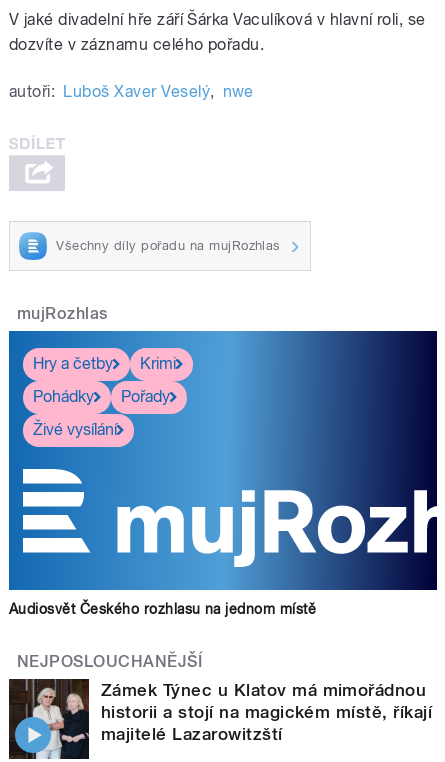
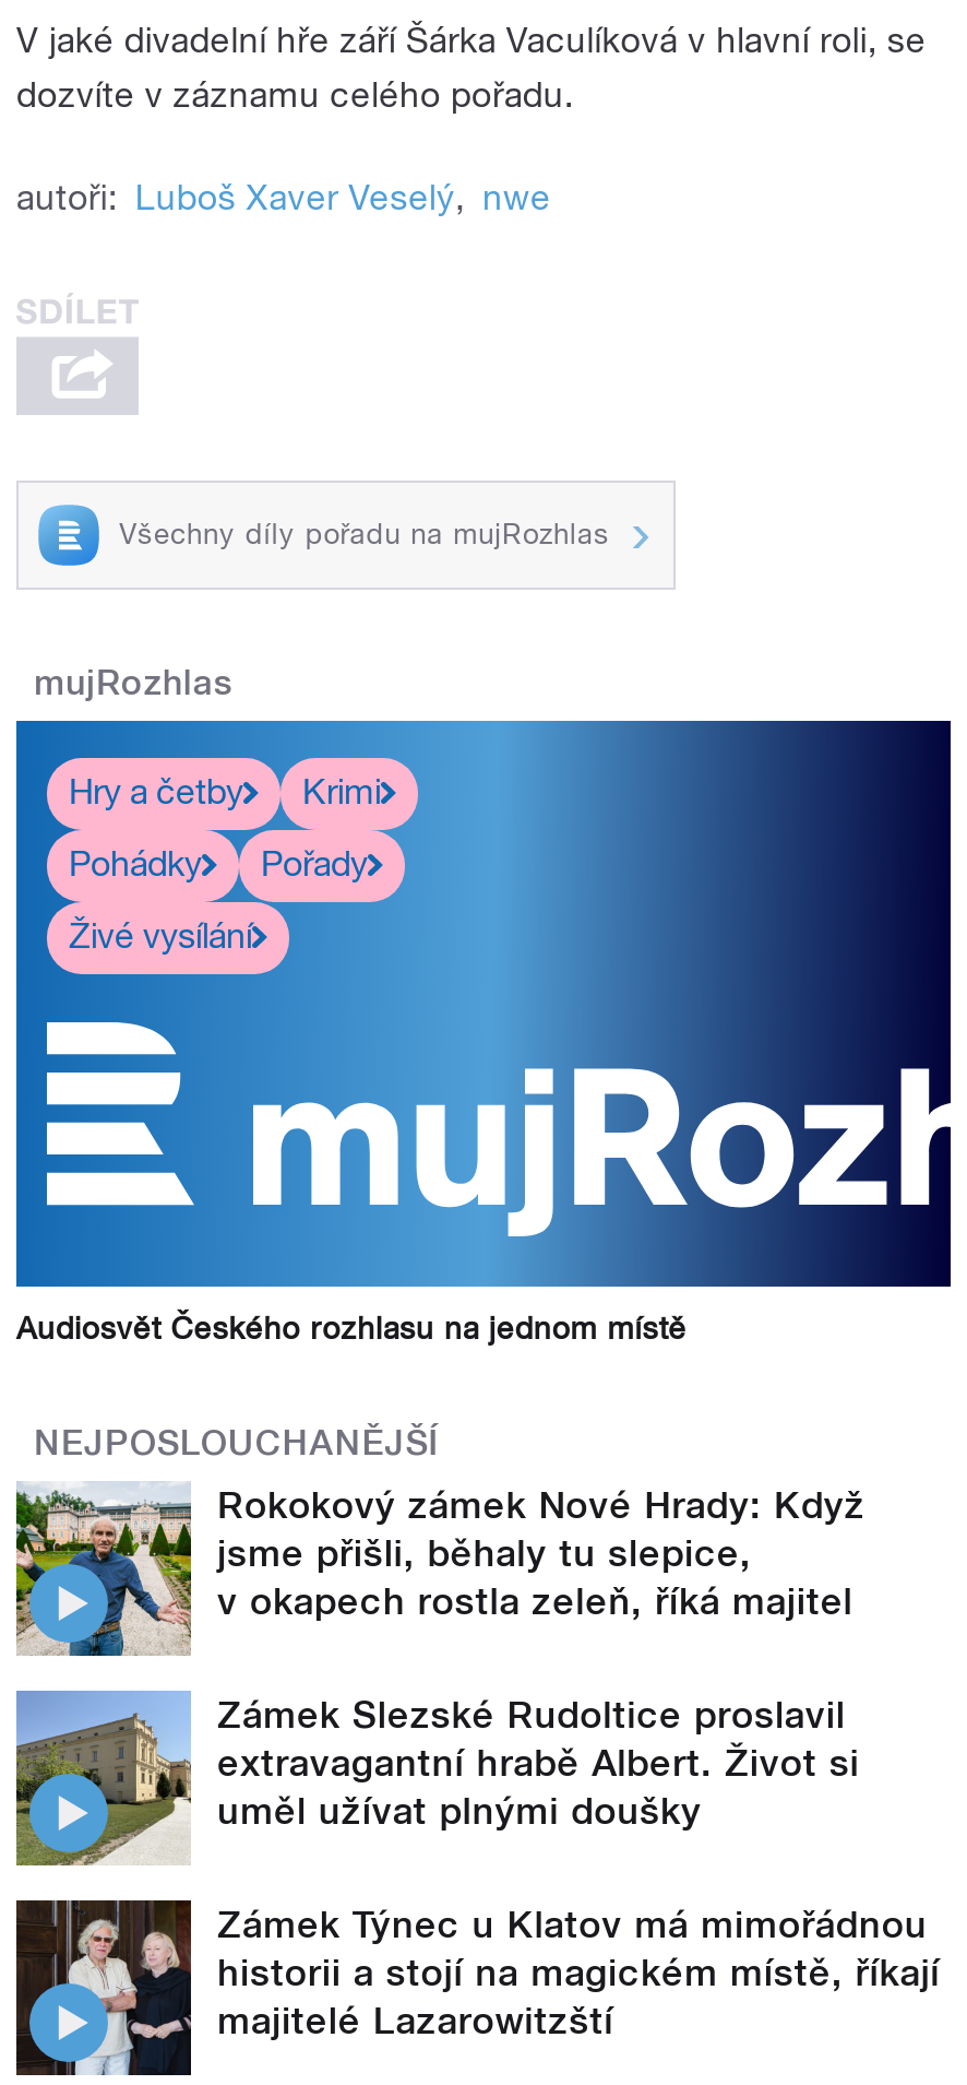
none -> [14,1481,865,1832] [image] | Rokokový zámek Nové Hrady: Když | jsme přišli, běhaly tu slepice, | v okapech rostla zeleň, říká majitel | Zámek Slezské Rudoltice proslavil | extravagantní hrabě Albert. Život si | uměl užívat plnými doušky
none -> [14,1689,187,1868] [image]

